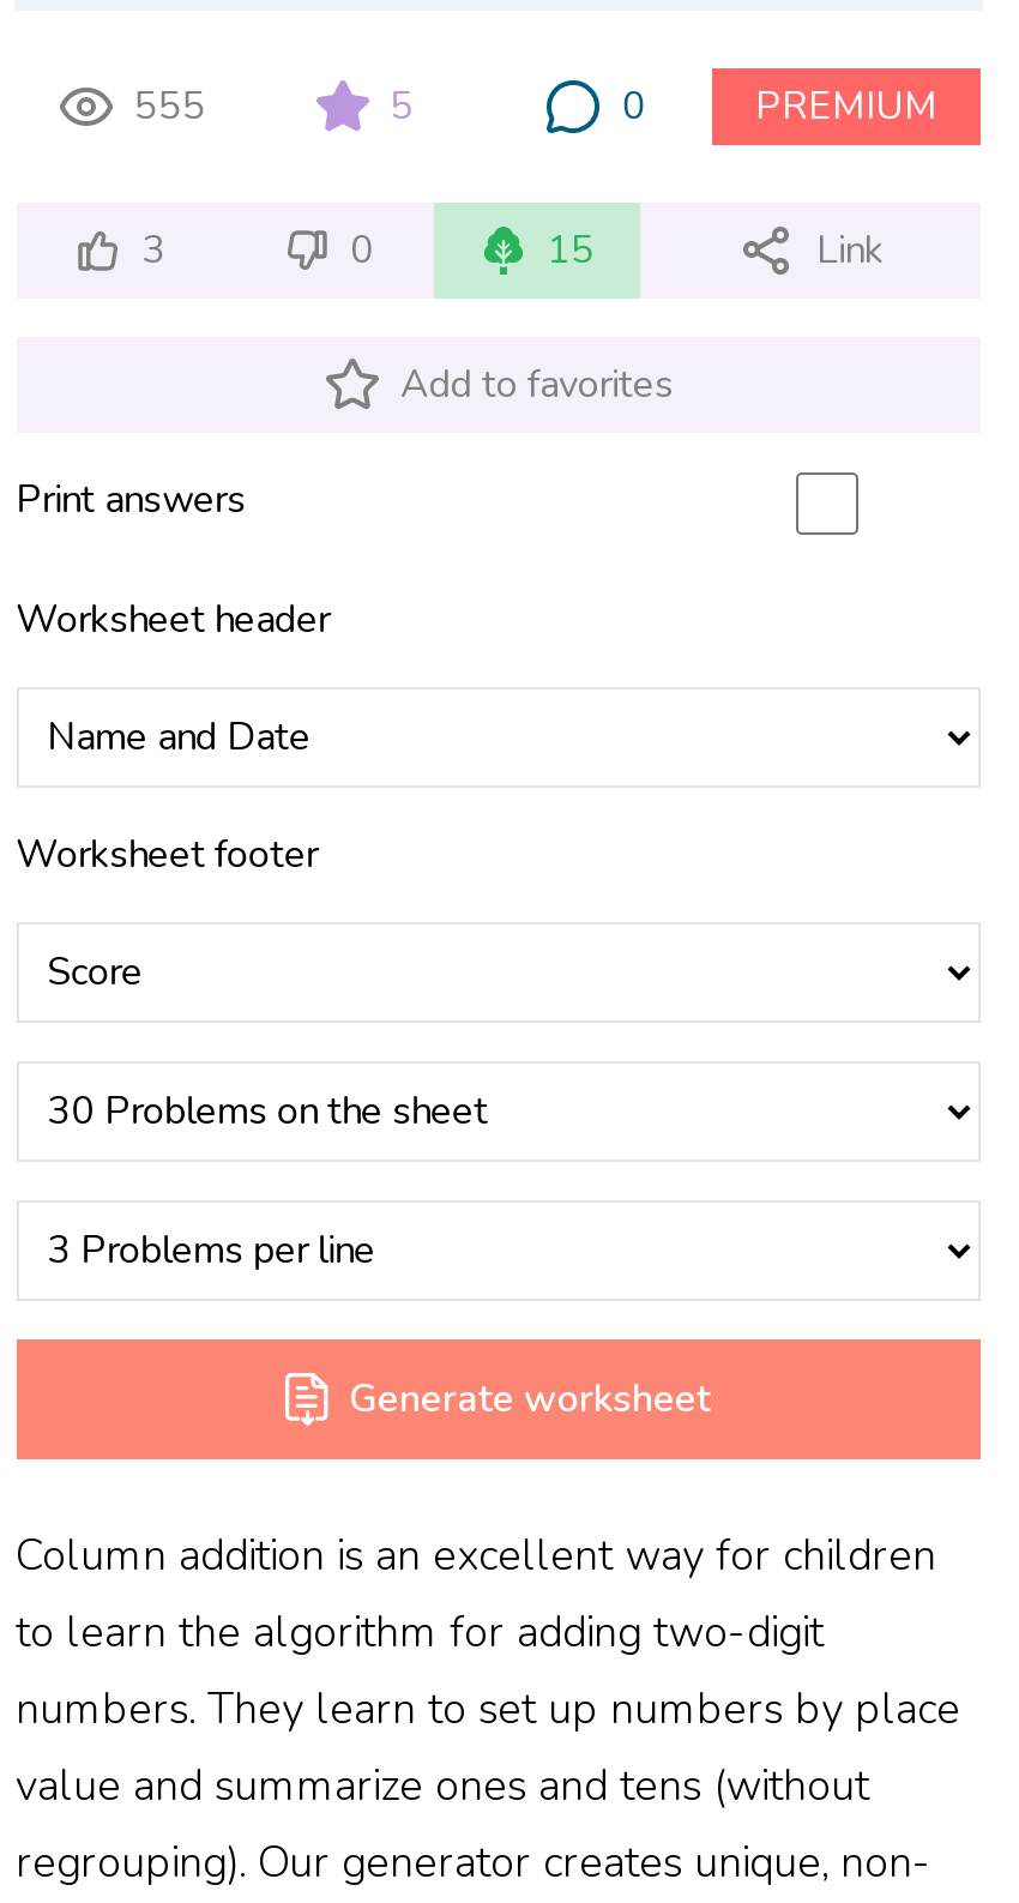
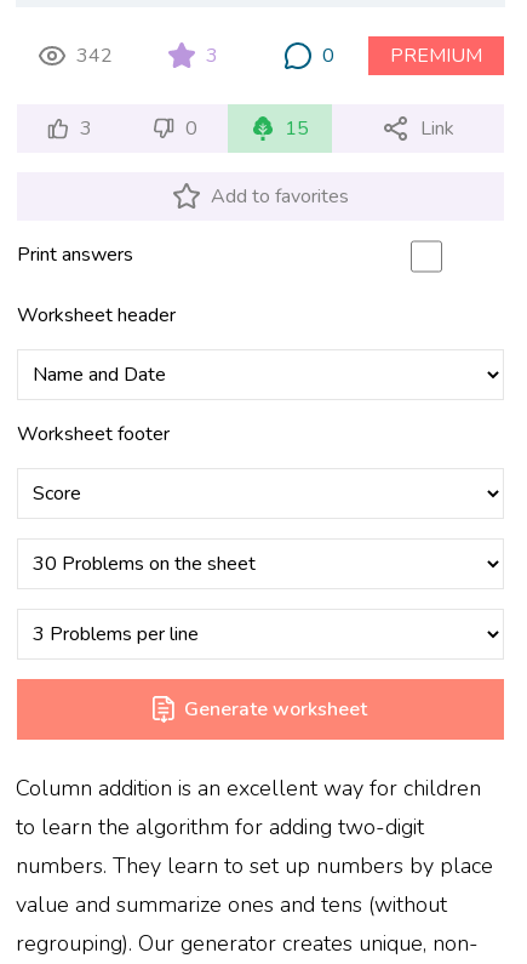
[134,81,206,134] 555 -> [76,43,113,70] 342
[390,81,414,134] 5 -> [205,43,218,70] 3

